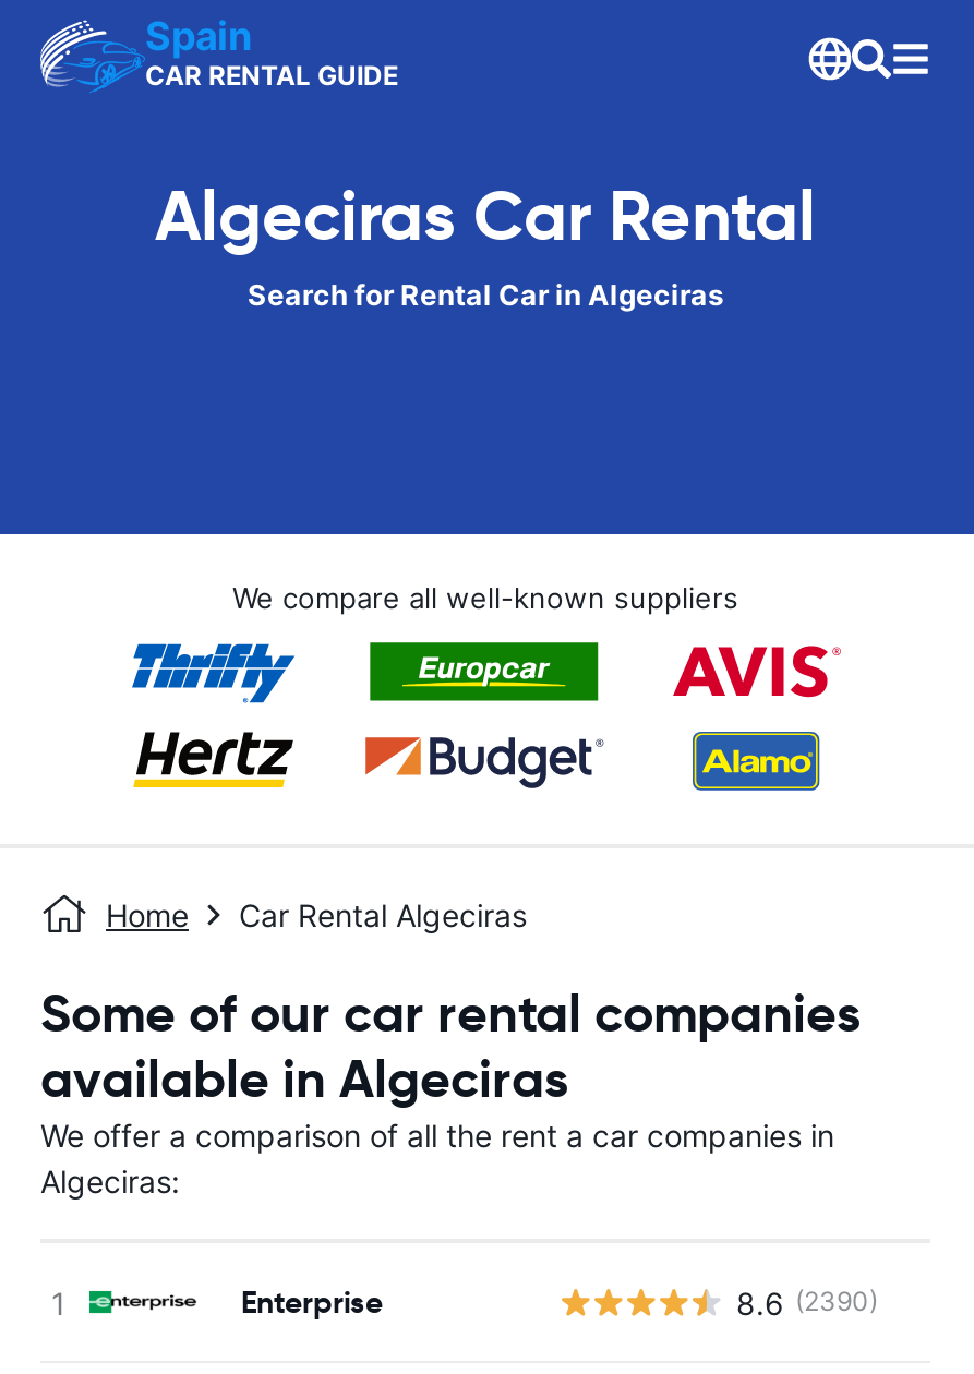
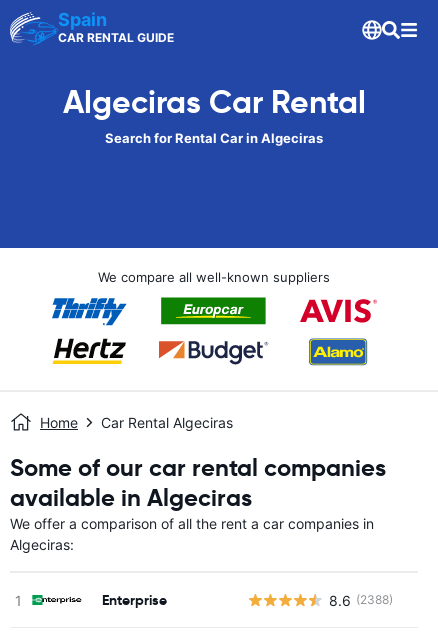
[736,1283,878,1321] 8.6 (2390) -> [329,591,393,608] 8.6 (2388)

